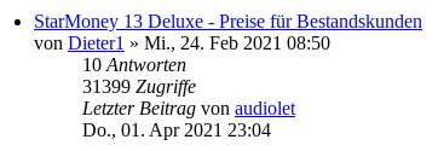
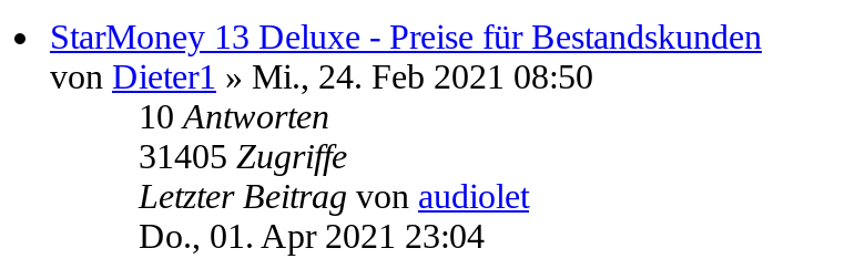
[82,76,196,97] 31399 Zugriffe -> [139,137,347,175] 31405 Zugriffe

